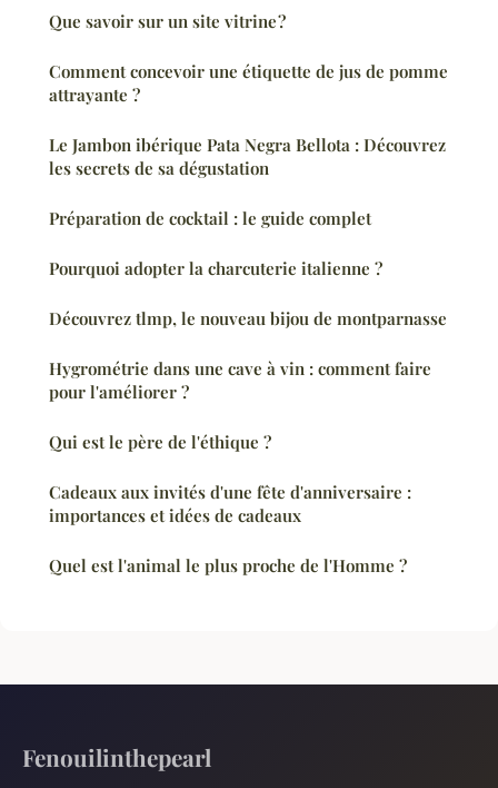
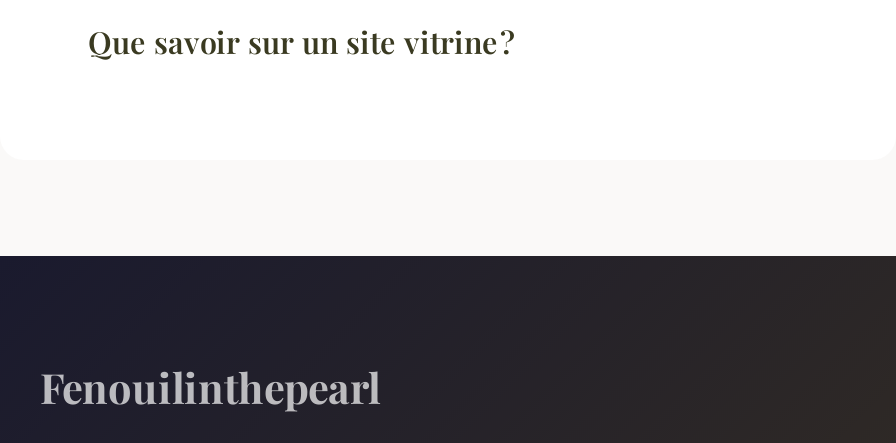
[49,60,448,576] Comment concevoir une étiquette de jus de pomme | attrayante ? | Le Jambon ibérique Pata Negra Bellota : Découvrez | les secrets de sa dégustation | Préparation de cocktail : le guide complet | Pourquoi adopter la charcuterie italienne ? | Découvrez tlmp, le nouveau bijou de montparnasse | Hygrométrie dans une cave à vin : comment faire | pour l'améliorer ? | Qui est le père de l'éthique ? | Cadeaux aux invités d'une fête d'anniversaire : | importances et idées de cadeaux | Quel est l'animal le plus proche de l'Homme ? -> none

